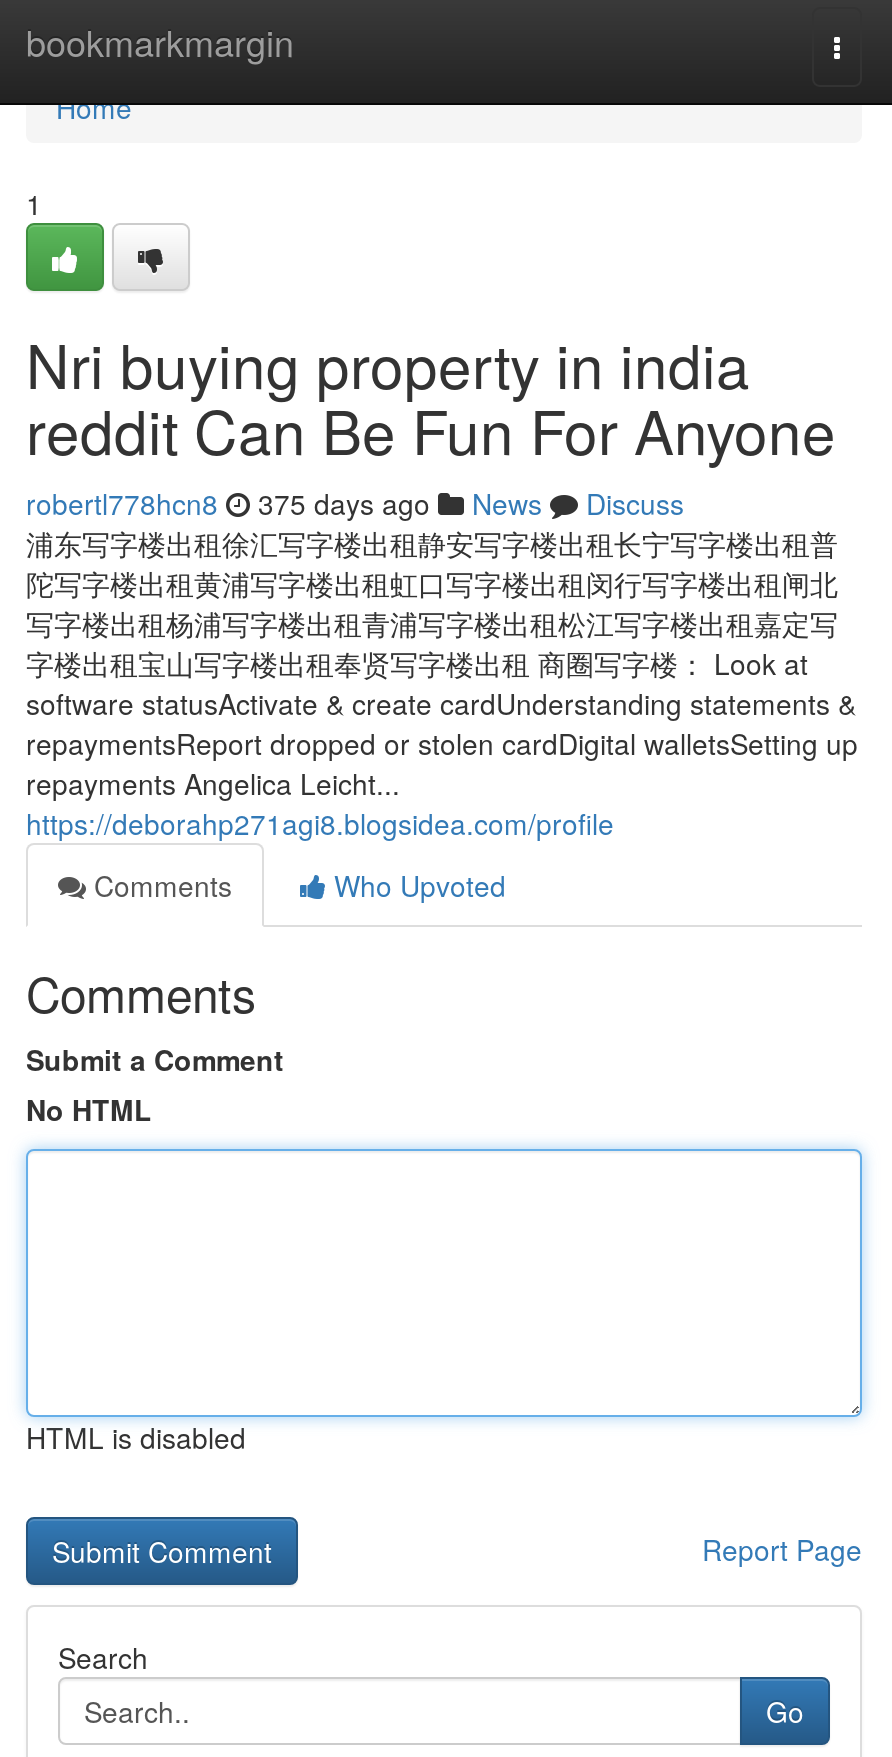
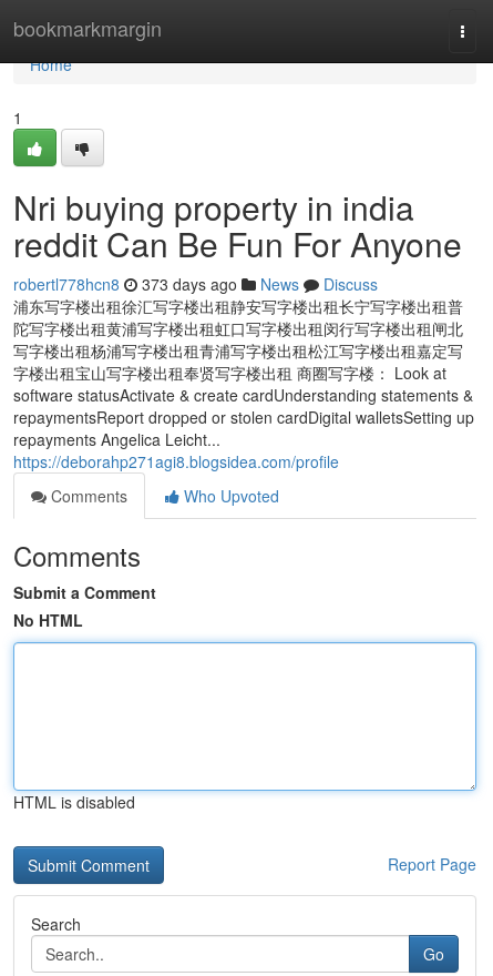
[26,483,684,523] robertl778hcn8 375 days ago News Discuss -> [13,273,378,295] robertl778hcn8 373 days ago News Discuss

